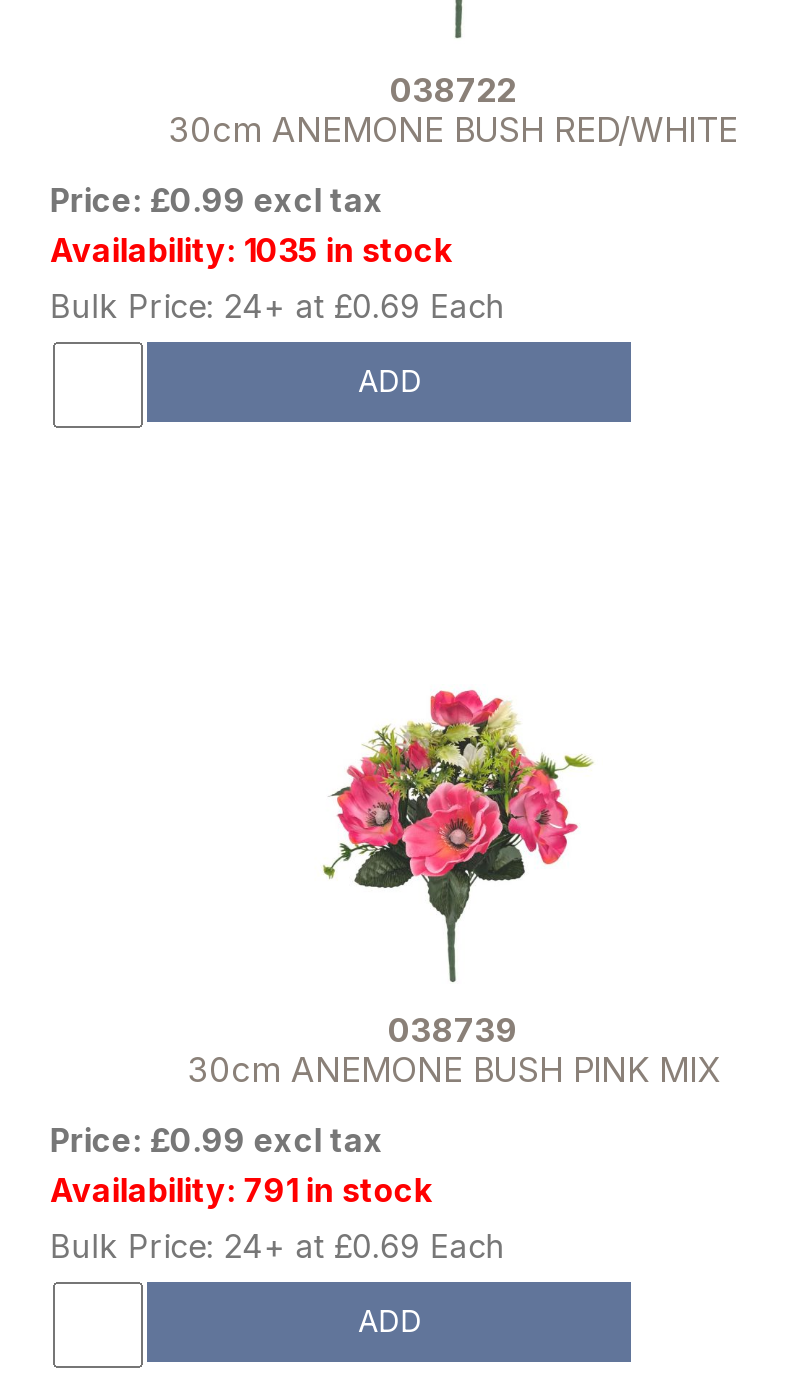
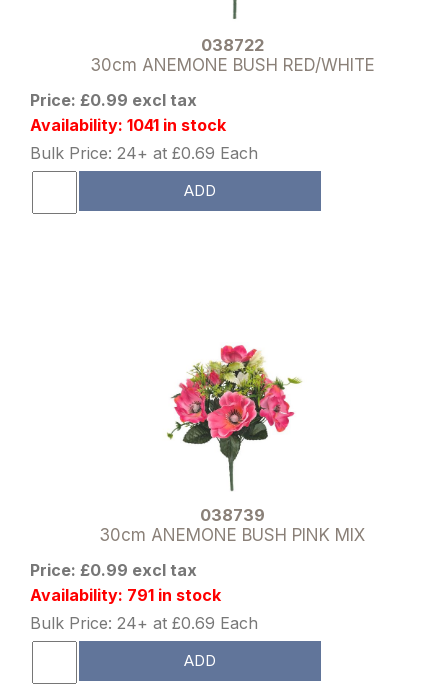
[50,229,452,269] Availability: 1035 in stock -> [30,115,226,135] Availability: 1041 in stock

